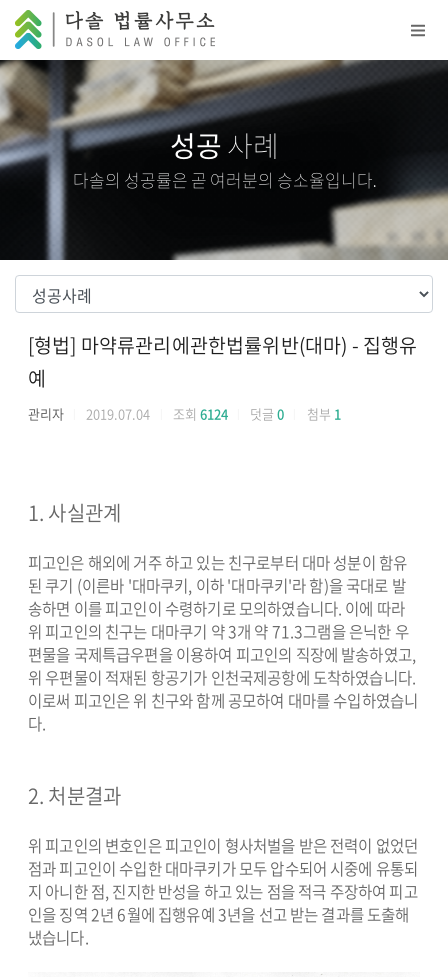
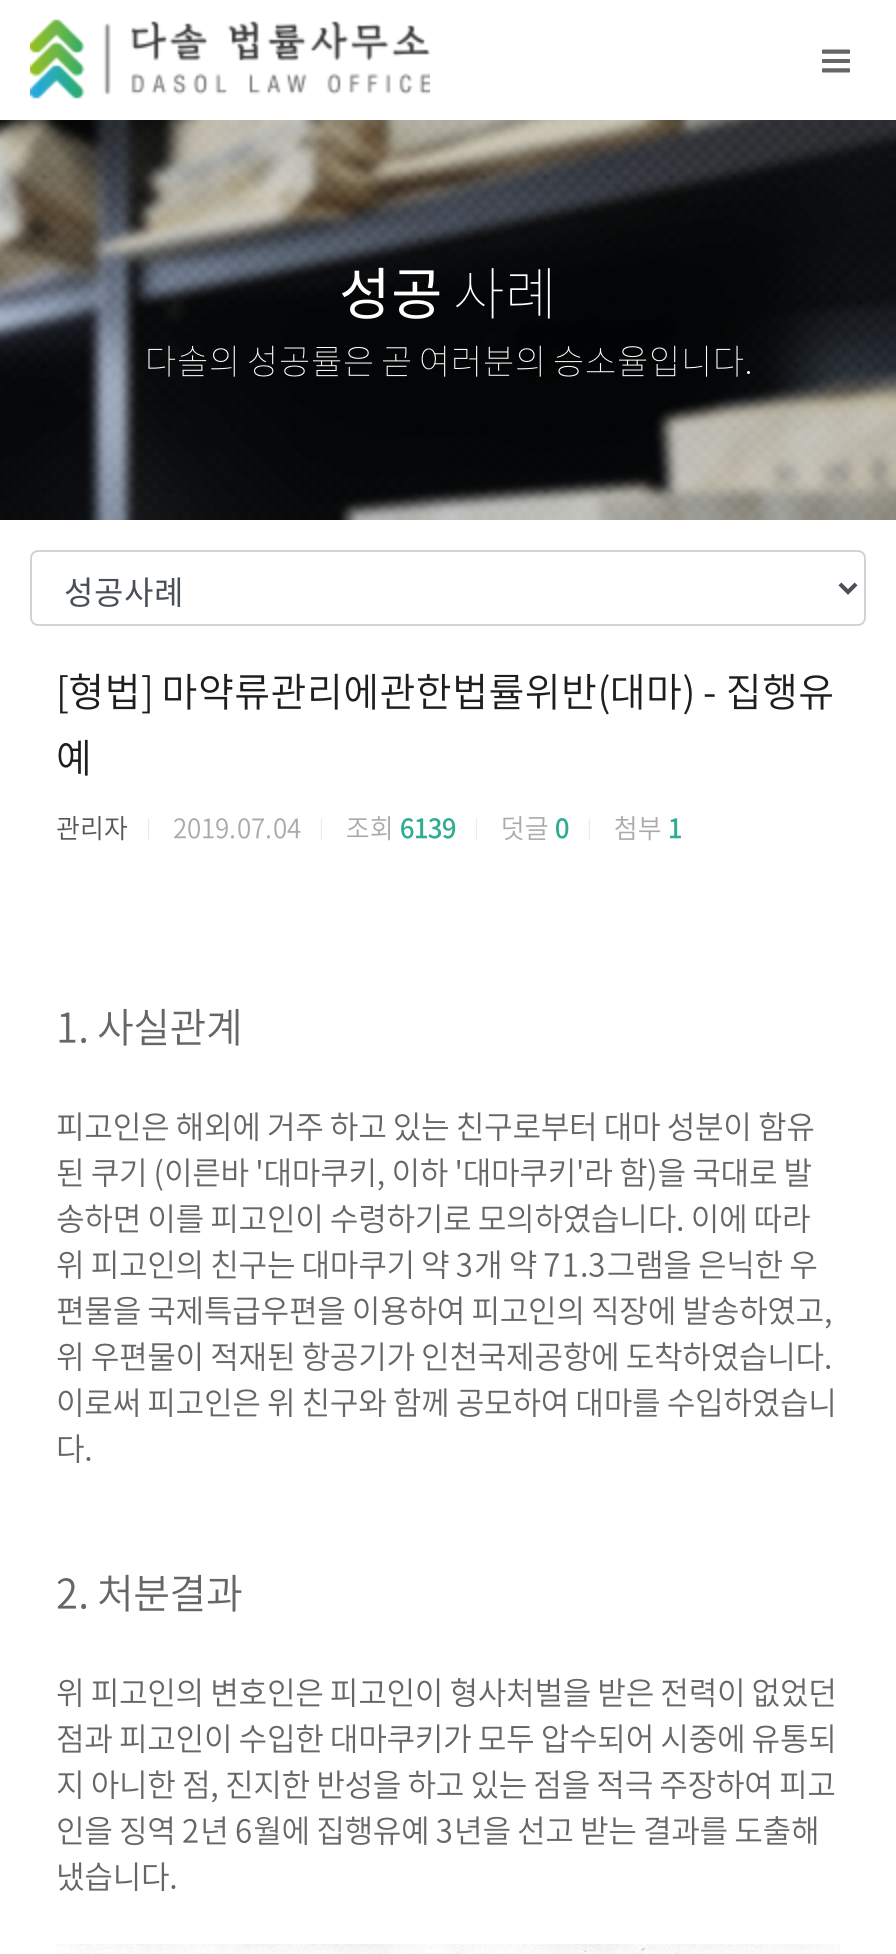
[28,404,341,423] 관리자 2019.07.04 조회 6124 덧글 0 첨부 1 -> [56,808,682,846] 관리자 2019.07.04 조회 6139 덧글 0 첨부 1

